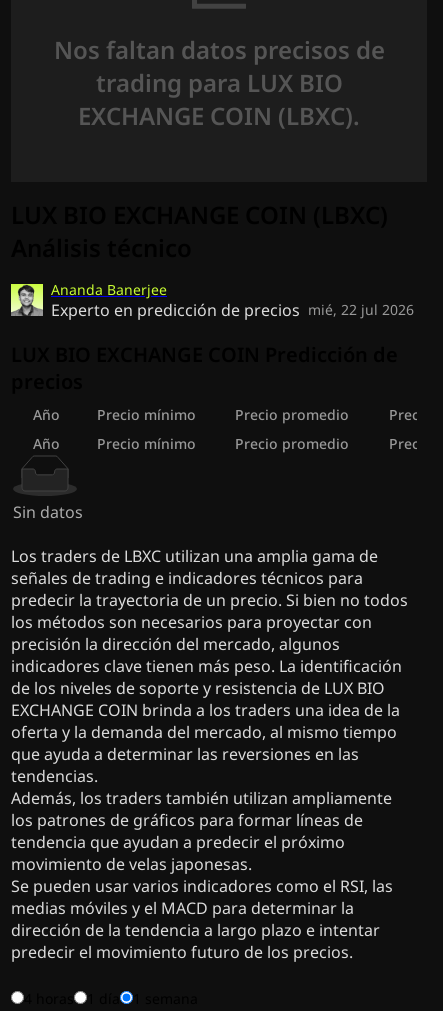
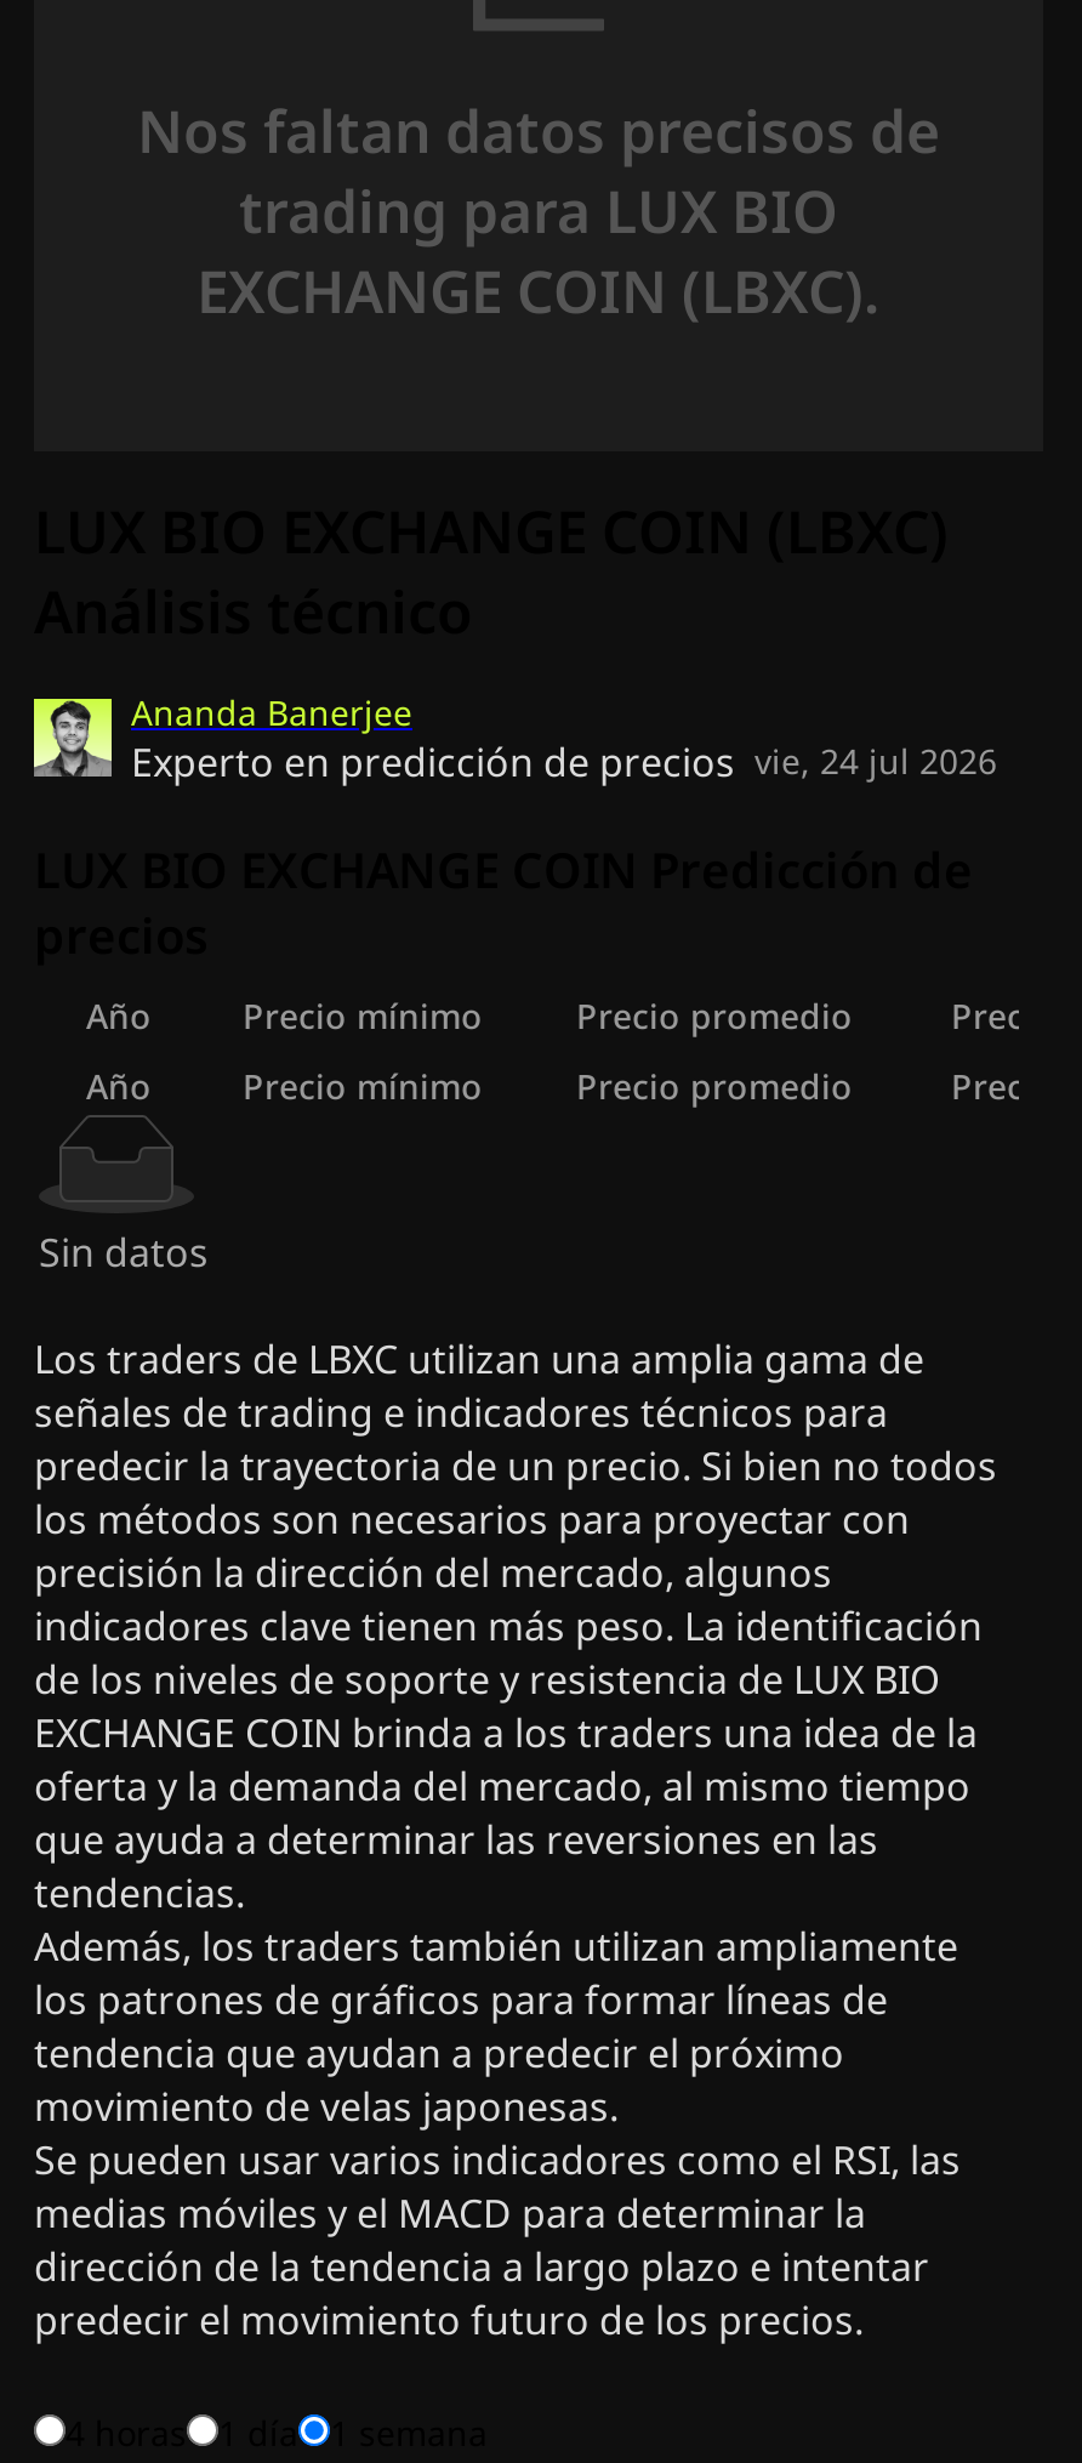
[51,299,414,321] Experto en predicción de precios mié, 22 jul 2026 -> [131,735,997,788] Experto en predicción de precios vie, 24 jul 2026

